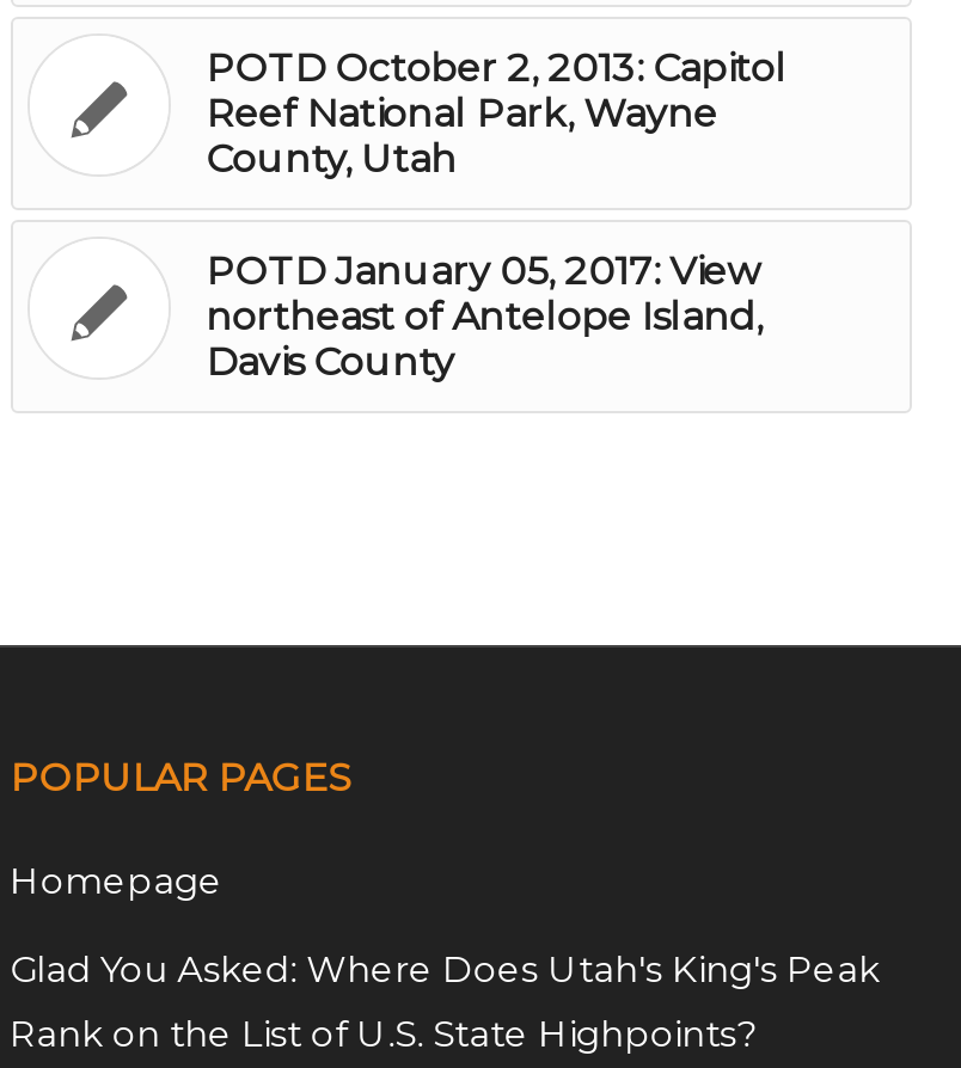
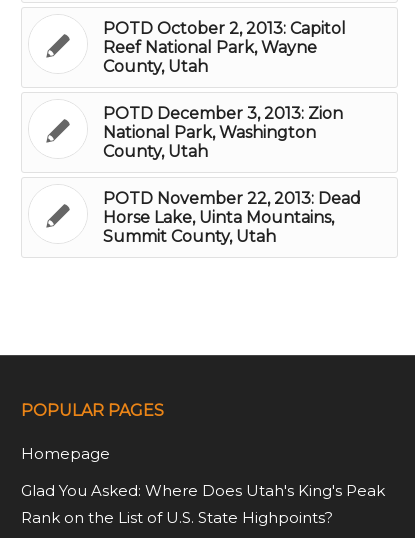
[206,248,763,384] POTD January 05, 2017: View | northeast of Antelope Island, | Davis County -> [103,104,361,246] POTD December 3, 2013: Zion | National Park, Washington | County, Utah | POTD November 22, 2013: Dead | Horse Lake, Uinta Mountains, | Summit County, Utah

